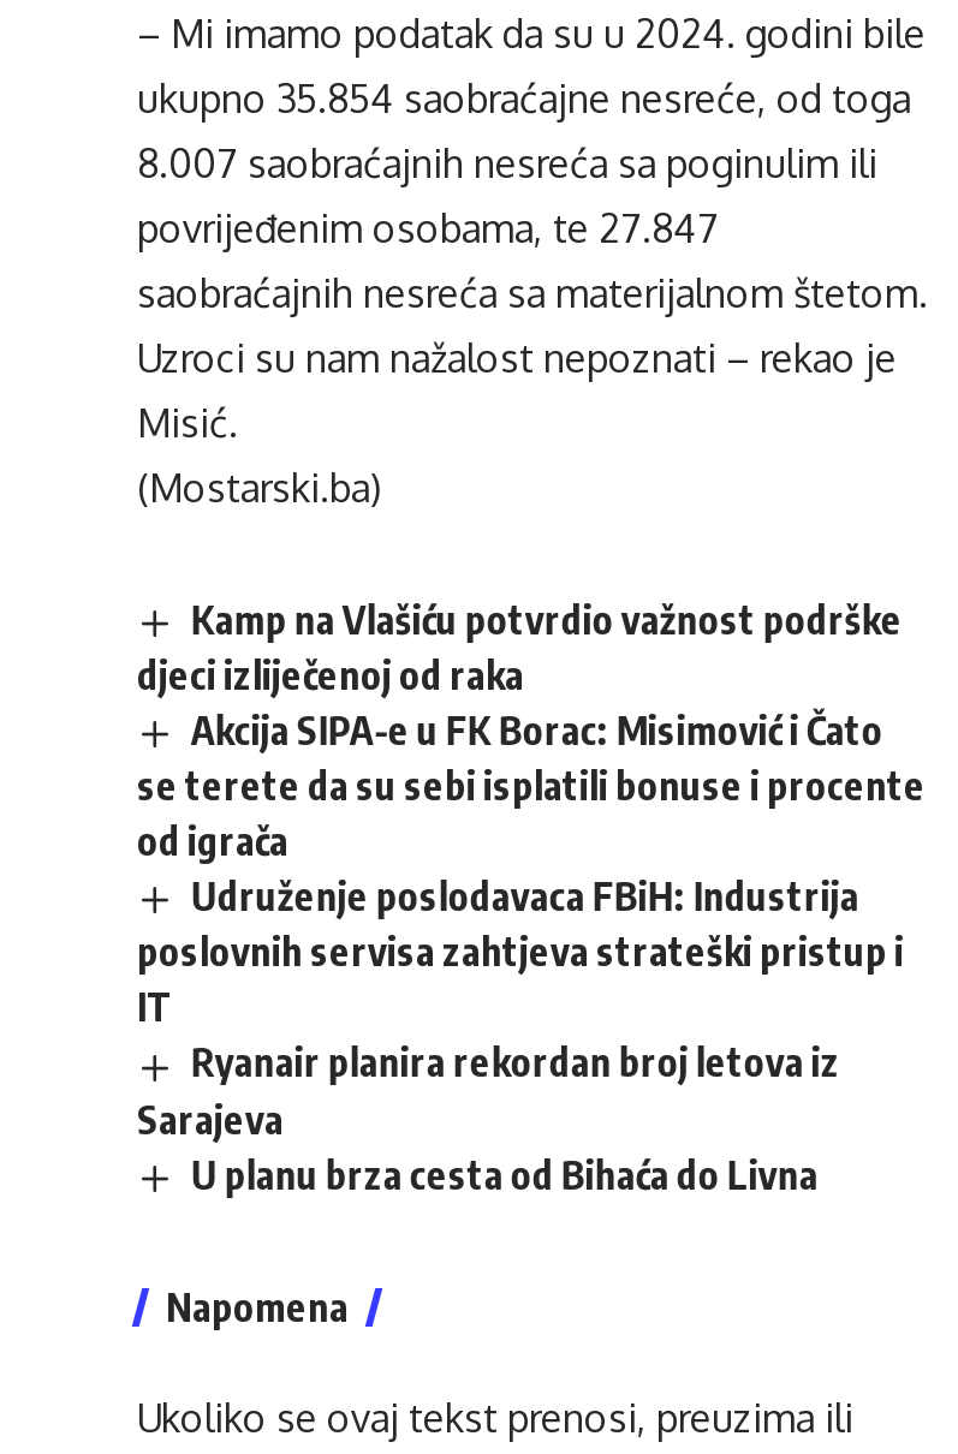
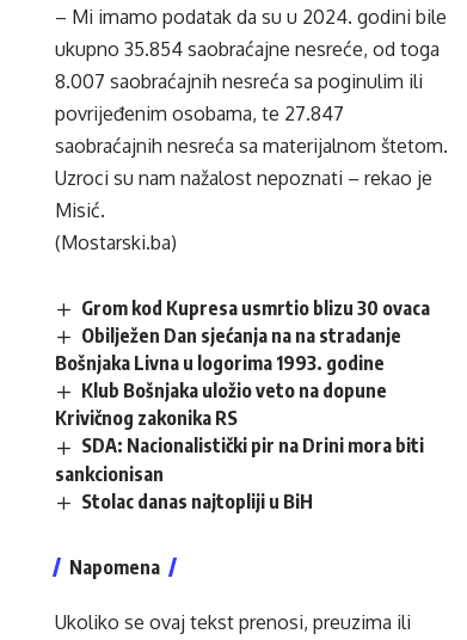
[137,596,926,1198] Kamp na Vlašiću potvrdio važnost podrške | djeci izliječenoj od raka | Akcija SIPA-e u FK Borac: Misimović i Čato | se terete da su sebi isplatili bonuse i procente | od igrača | Udruženje poslodavaca FBiH: Industrija | poslovnih servisa zahtjeva strateški pristup i | IT | Ryanair planira rekordan broj letova iz | Sarajeva | U planu brza cesta od Bihaća do Livna -> [55,296,430,513] Grom kod Kupresa usmrtio blizu 30 ovaca | Obilježen Dan sjećanja na na stradanje | Bošnjaka Livna u logorima 1993. godine | Klub Bošnjaka uložio veto na dopune | Krivičnog zakonika RS | SDA: Nacionalistički pir na Drini mora biti | sankcionisan | Stolac danas najtopliji u BiH

